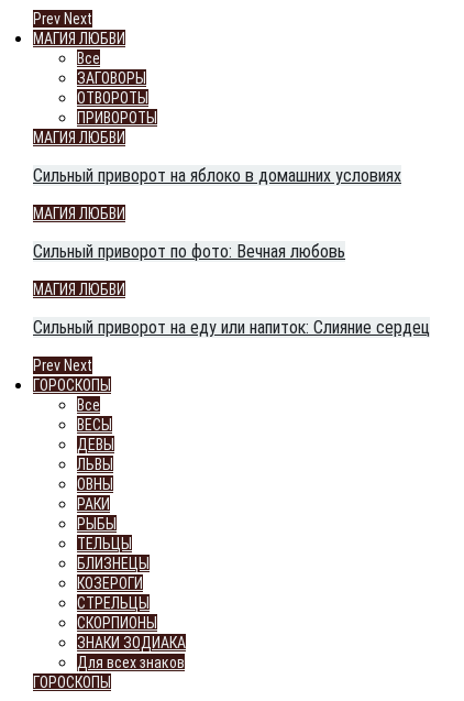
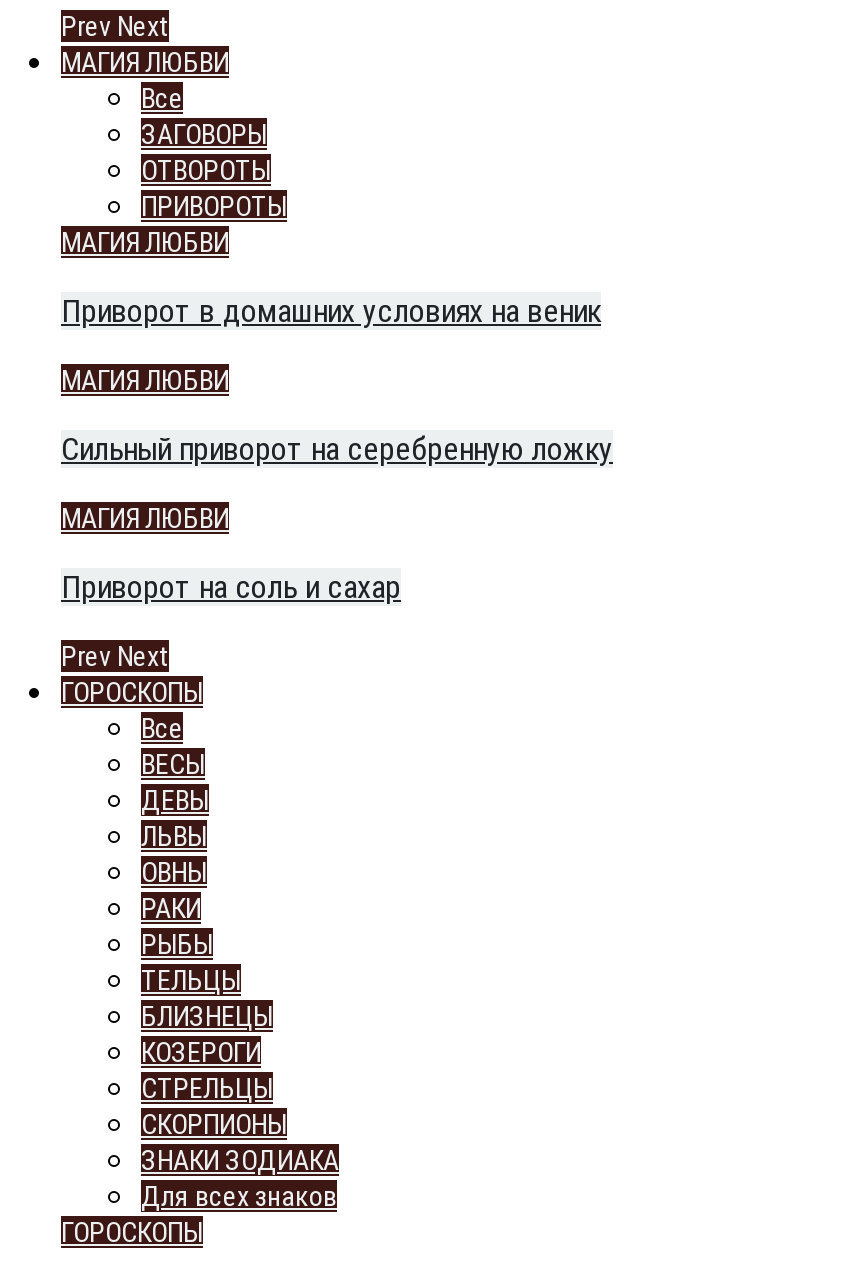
[33,165,401,186] Сильный приворот на яблоко в домашних условиях -> [61,292,601,330] Приворот в домашних условиях на веник
[33,241,345,262] Сильный приворот по фото: Вечная любовь -> [61,430,613,468] Сильный приворот на серебренную ложку
[33,317,430,338] Сильный приворот на еду или напиток: Слияние сердец -> [61,568,401,606] Приворот на соль и сахар

